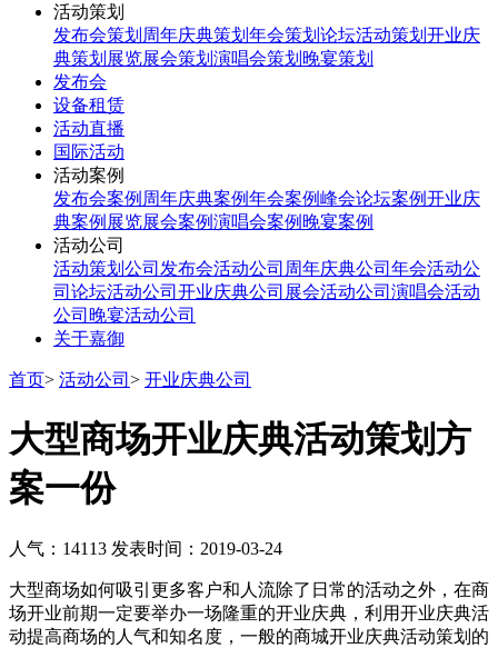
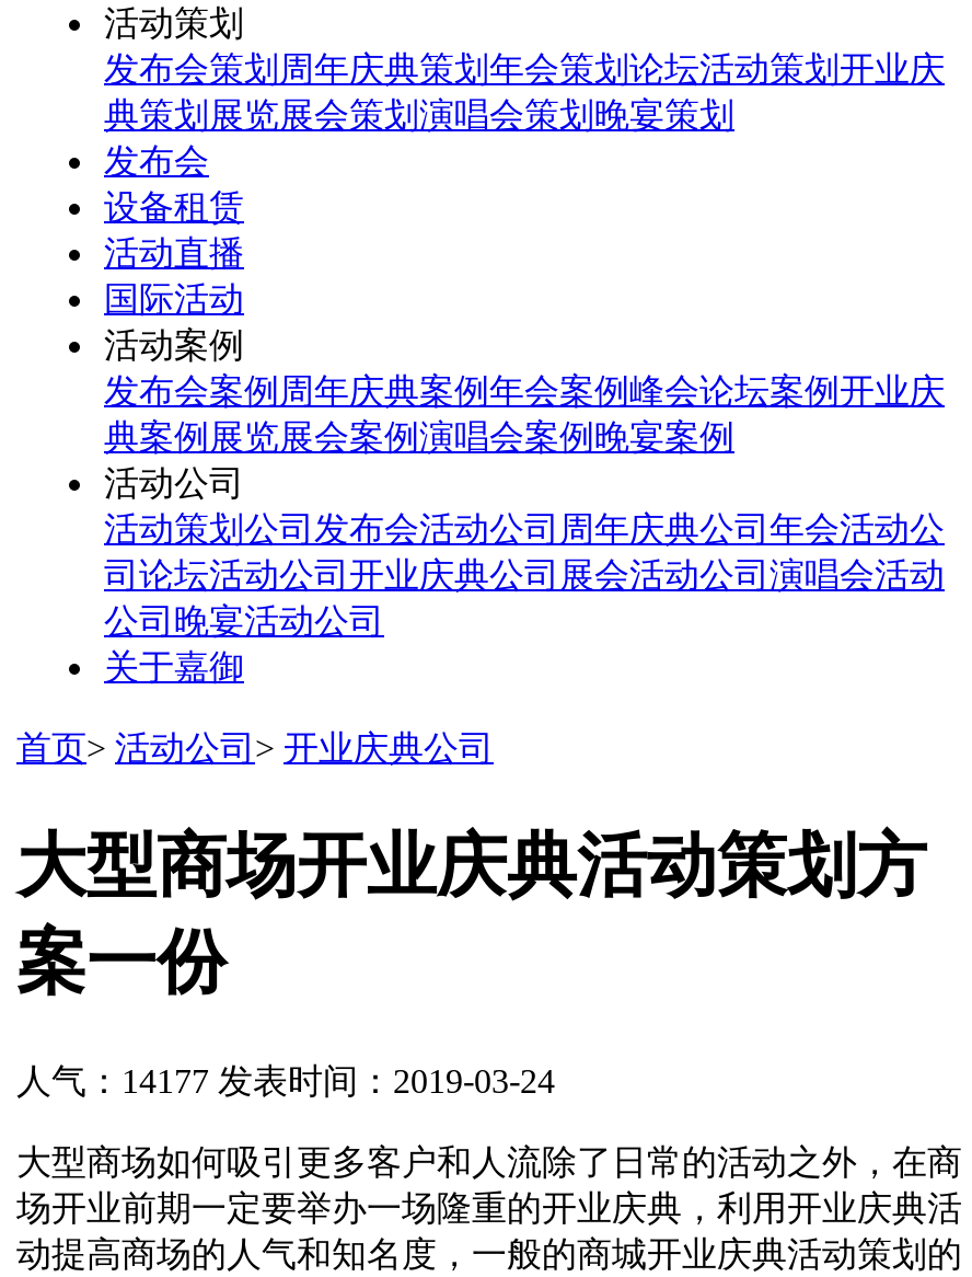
[9,539,282,558] 人气：14113 发表时间：2019-03-24 -> [16,1062,555,1099] 人气：14177 发表时间：2019-03-24

